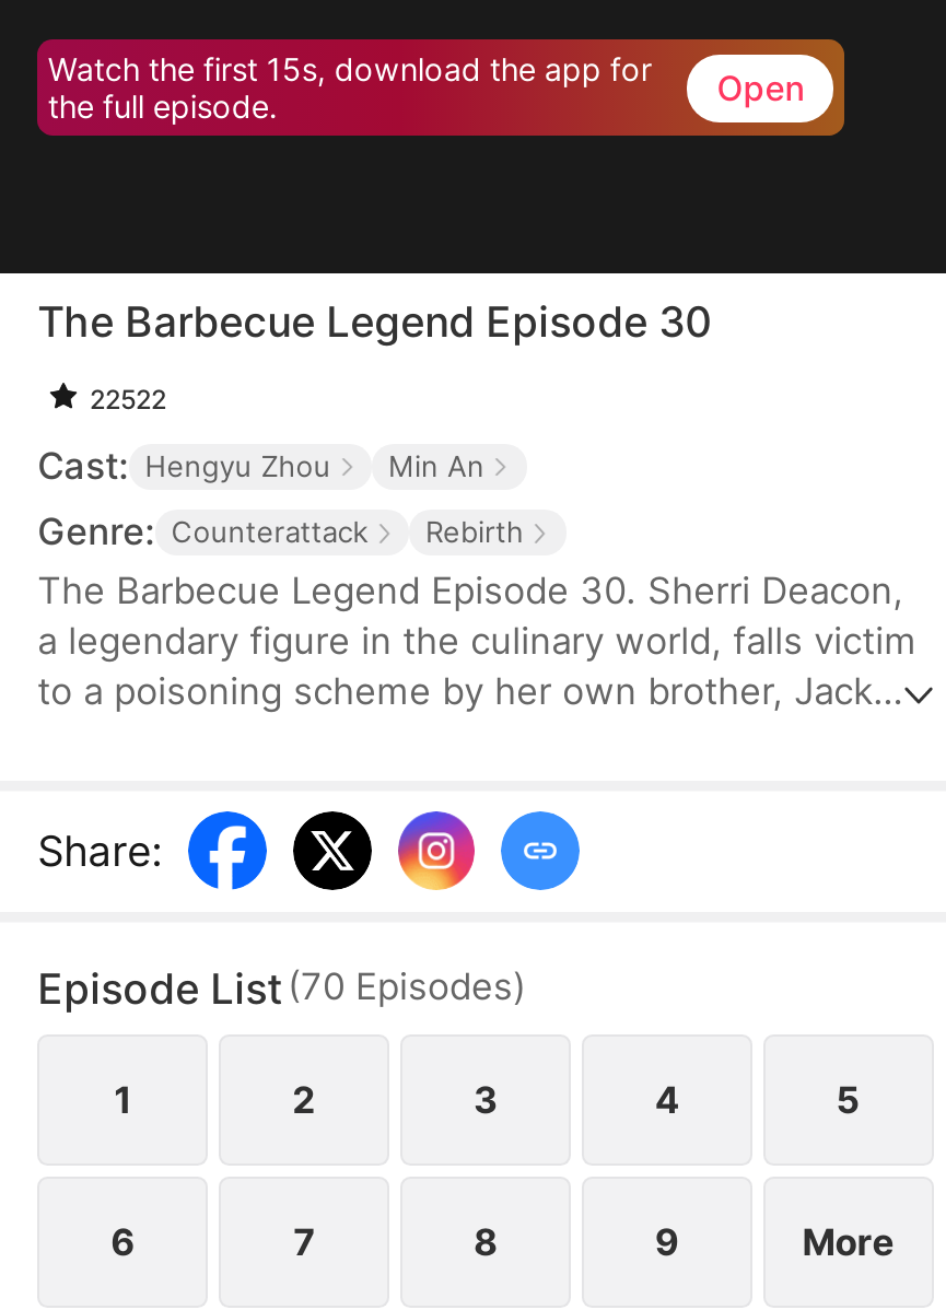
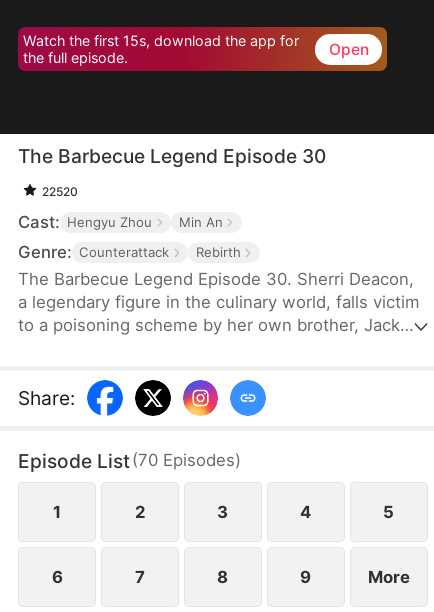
[90,382,166,415] 22522 -> [42,184,78,199] 22520

